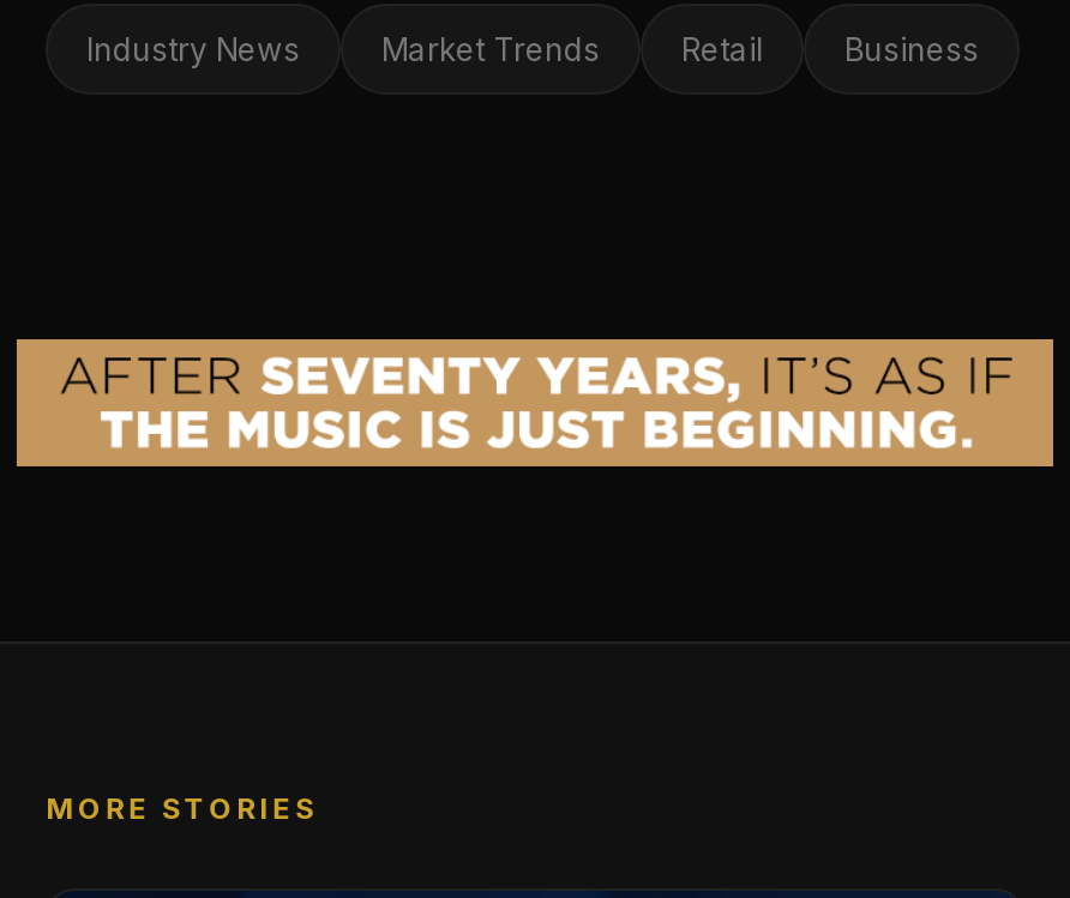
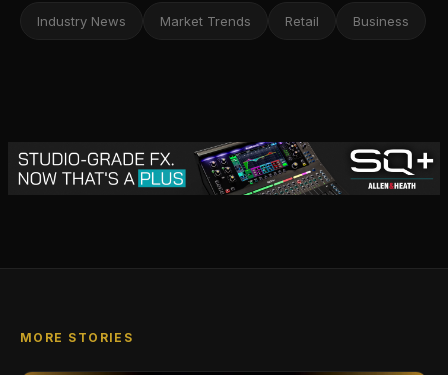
[14,337,1056,469] [image] -> [8,141,440,196] [image]

